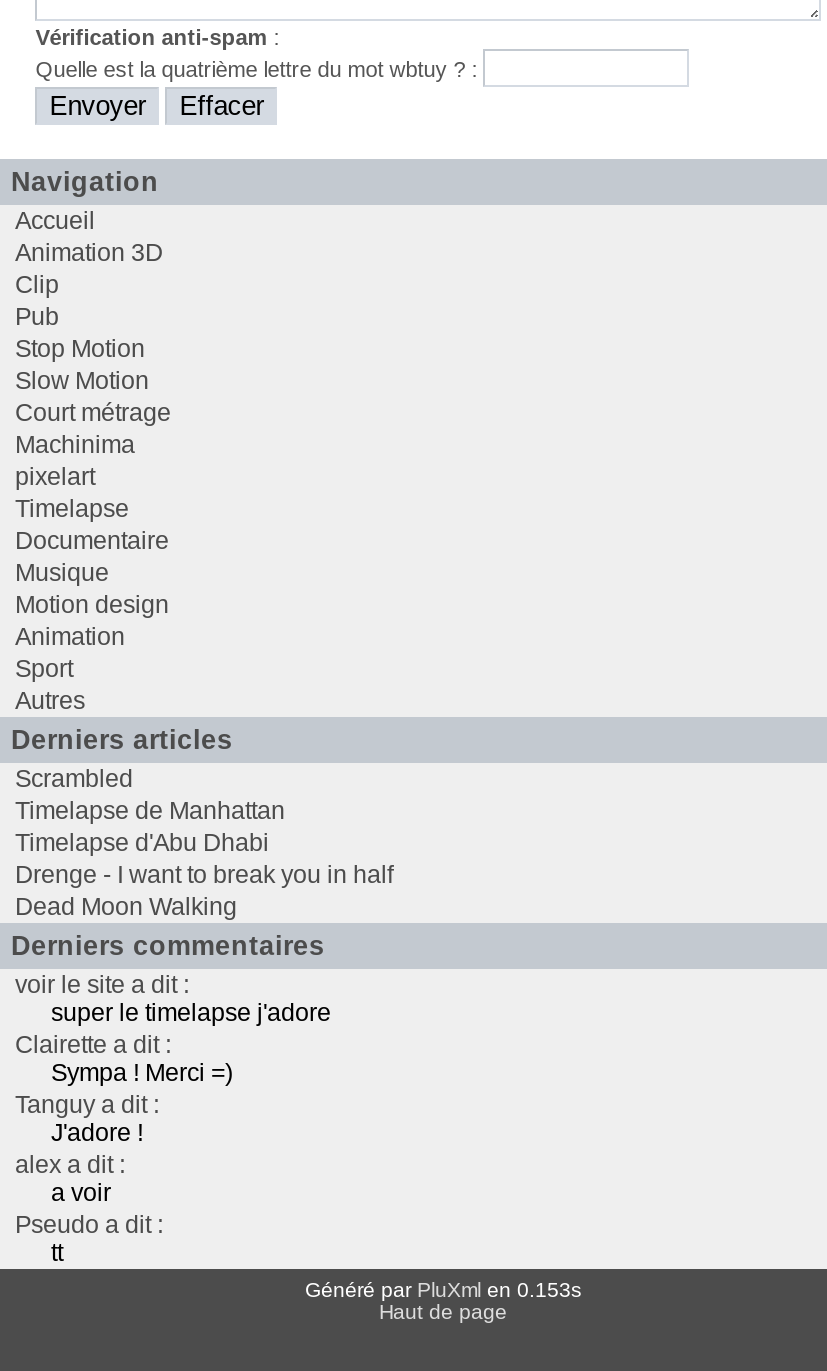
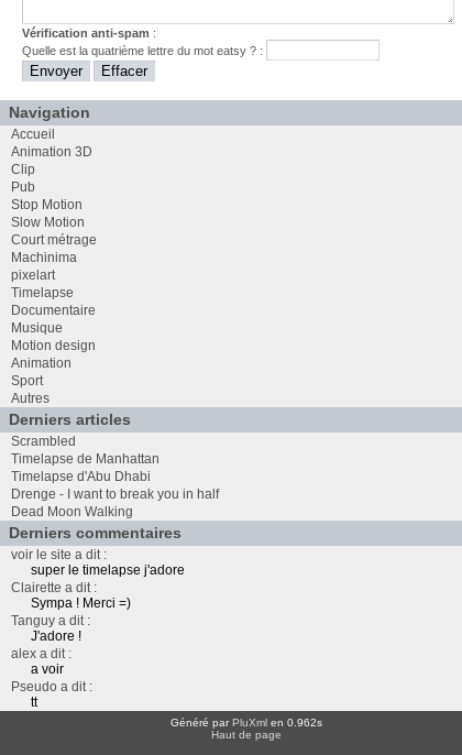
[35,57,483,81] Quelle est la quatrième lettre du mot wbtuy? : -> [22,44,266,57] Quelle est la quatrième lettre du mot eatsy? :
[305,1278,581,1300] Généré par PluXml en 0.153s -> [170,716,322,728] Généré par PluXml en 0.962s

